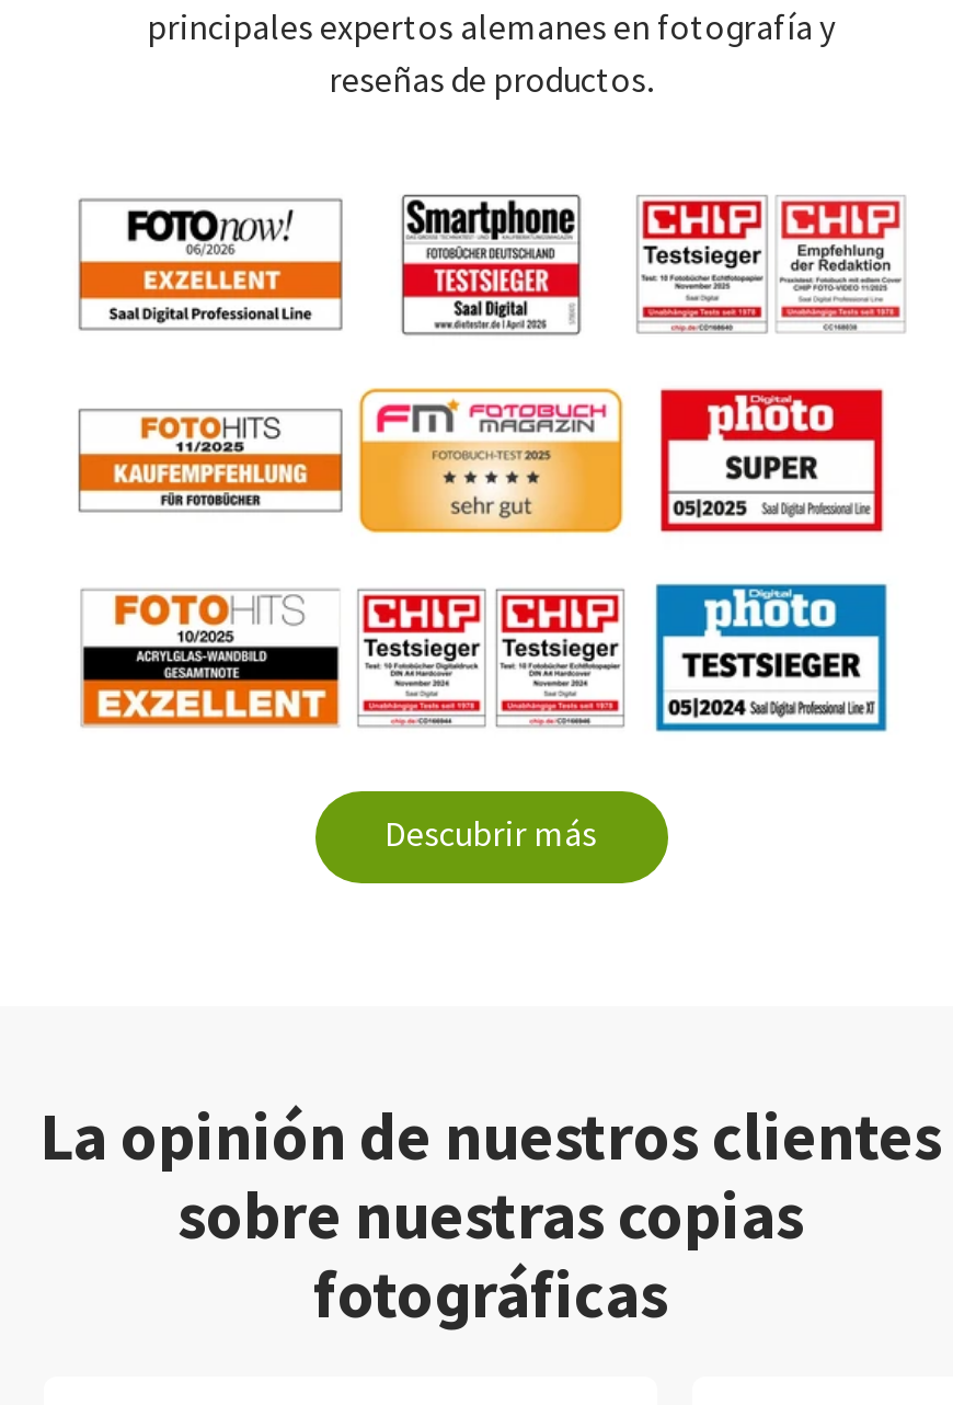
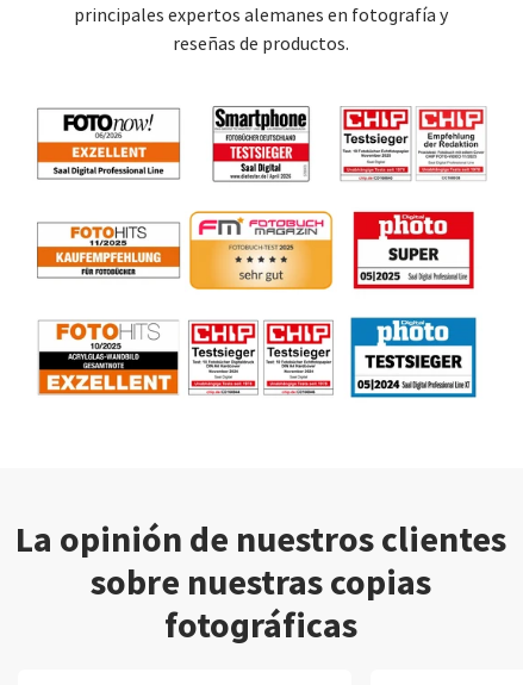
[384,813,597,857] Descubrir más -> none

